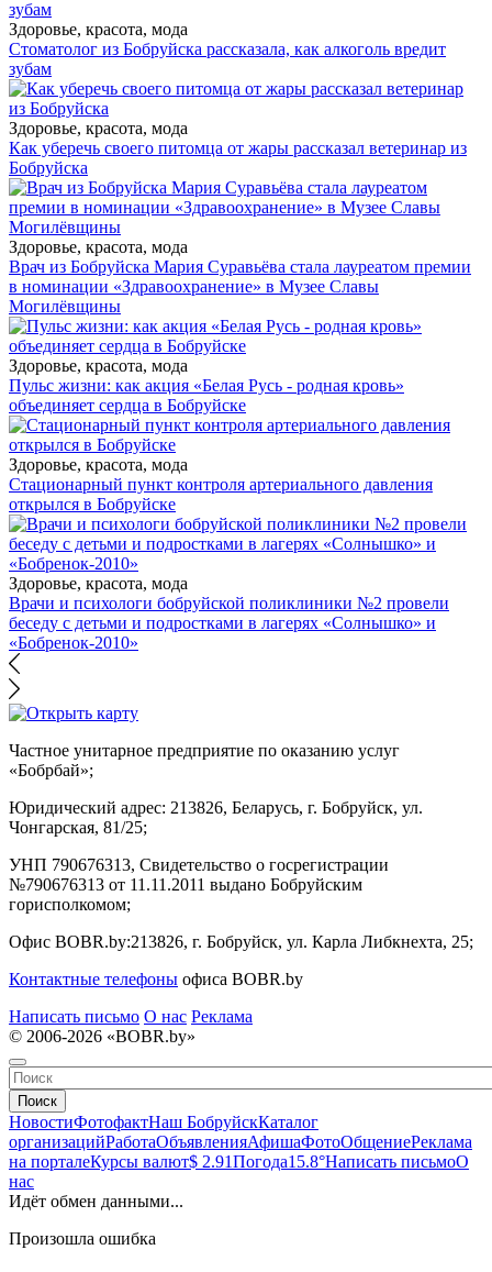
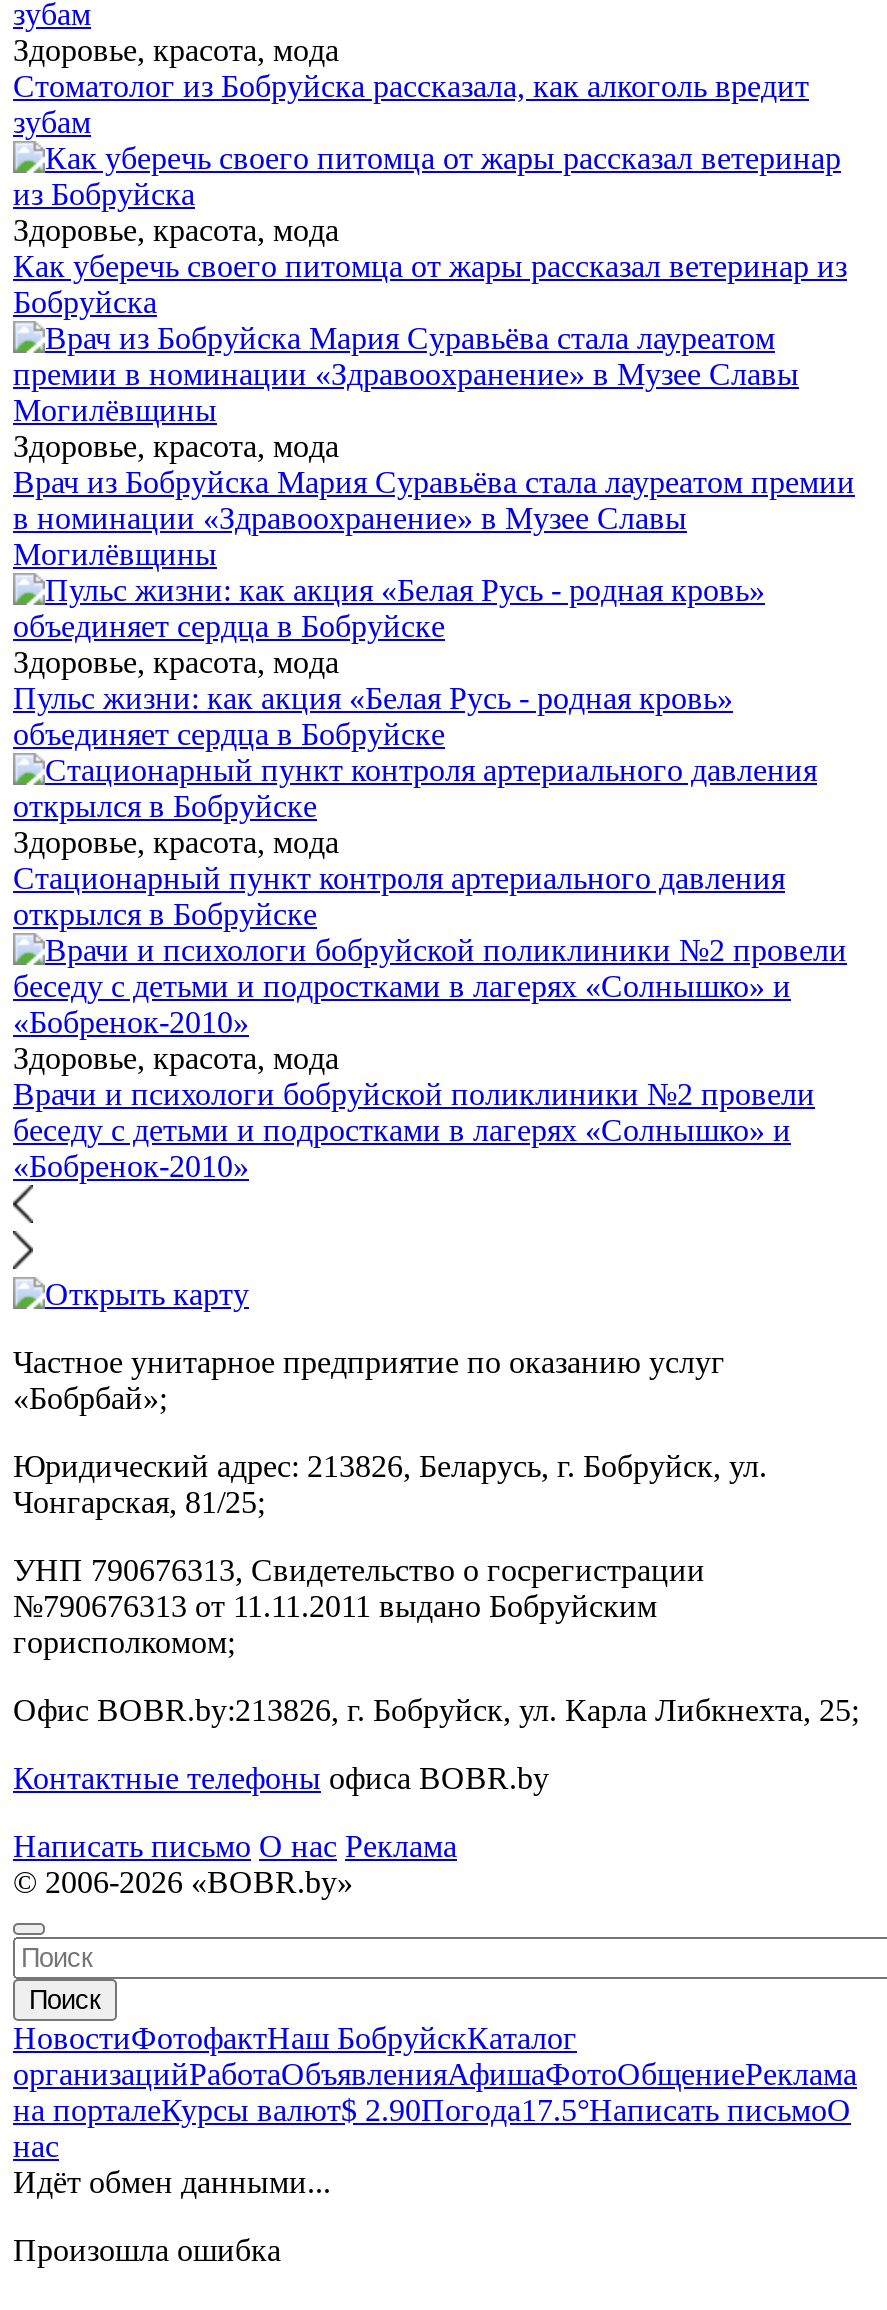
[9,1153,469,1171] на порталеКурсы валют$ 2.91Погода15.8°Написать письмоО -> [13,2094,851,2128] на порталеКурсы валют$ 2.90Погода17.5°Написать письмоО

